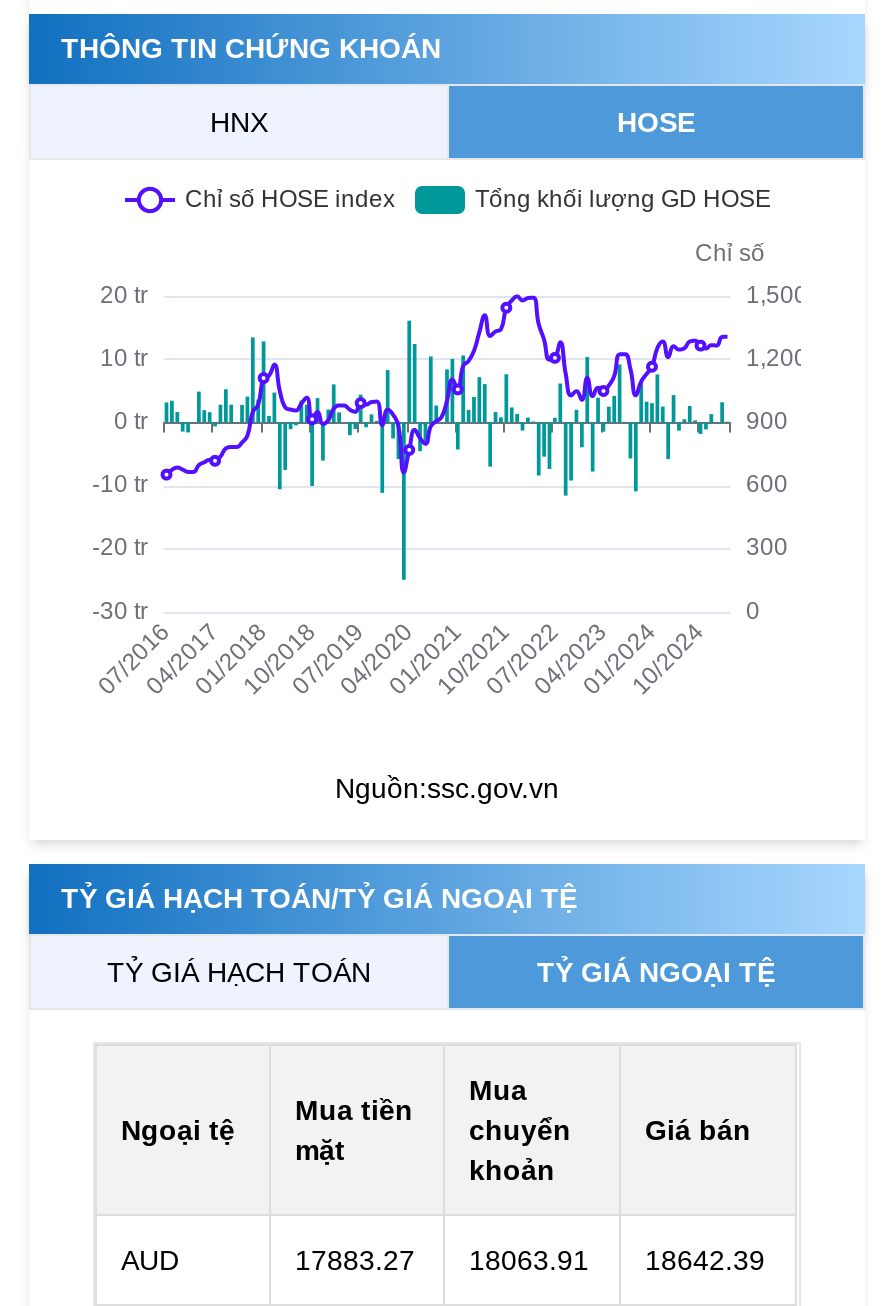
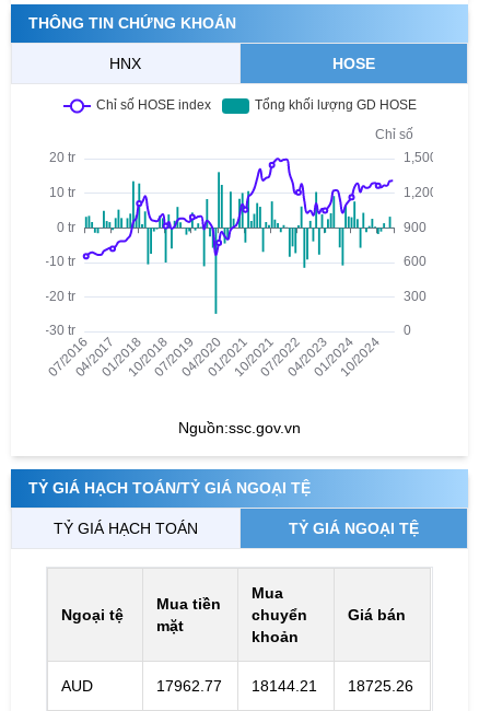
[295,1243,415,1275] 17883.27 -> [156,677,222,694] 17962.77
[469,1243,589,1275] 18063.91 -> [252,677,317,694] 18144.21
[645,1243,765,1275] 18642.39 -> [348,677,413,694] 18725.26

